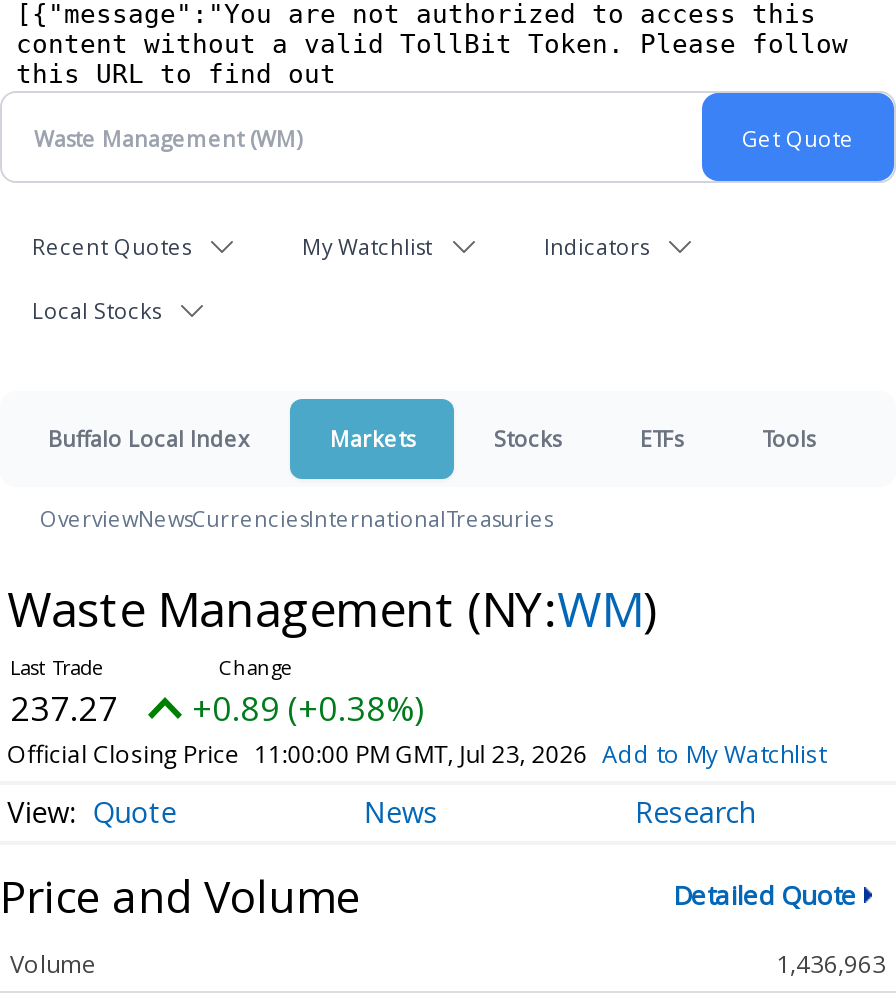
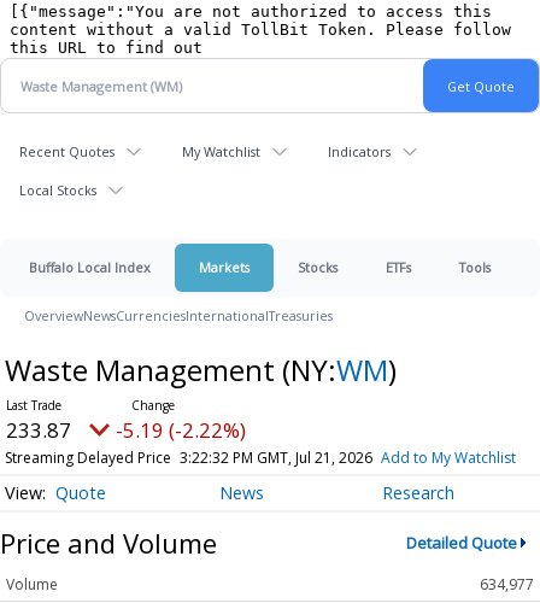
[10,685,118,731] 237.27 -> [6,416,71,444] 233.87
[192,685,424,731] +0.89 (+0.38%) -> [116,416,246,444] -5.19 (-2.22%)
[7,737,826,771] Official Closing Price 11:00:00 PM GMT, Jul 23, 2026 Add to My Watchlist -> [4,447,516,468] Streaming Delayed Price 3:22:32 PM GMT, Jul 21, 2026 Add to My Watchlist
[776,948,886,982] 1,436,963 -> [480,575,534,595] 634,977

